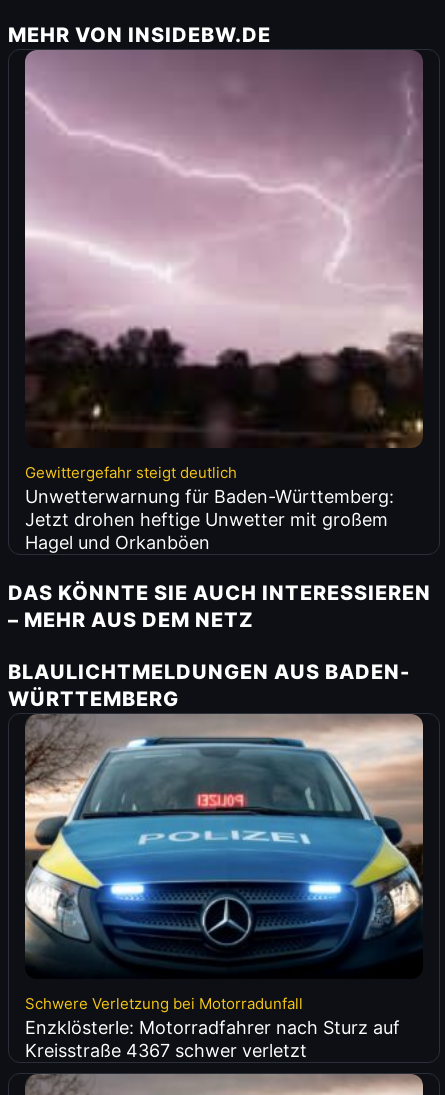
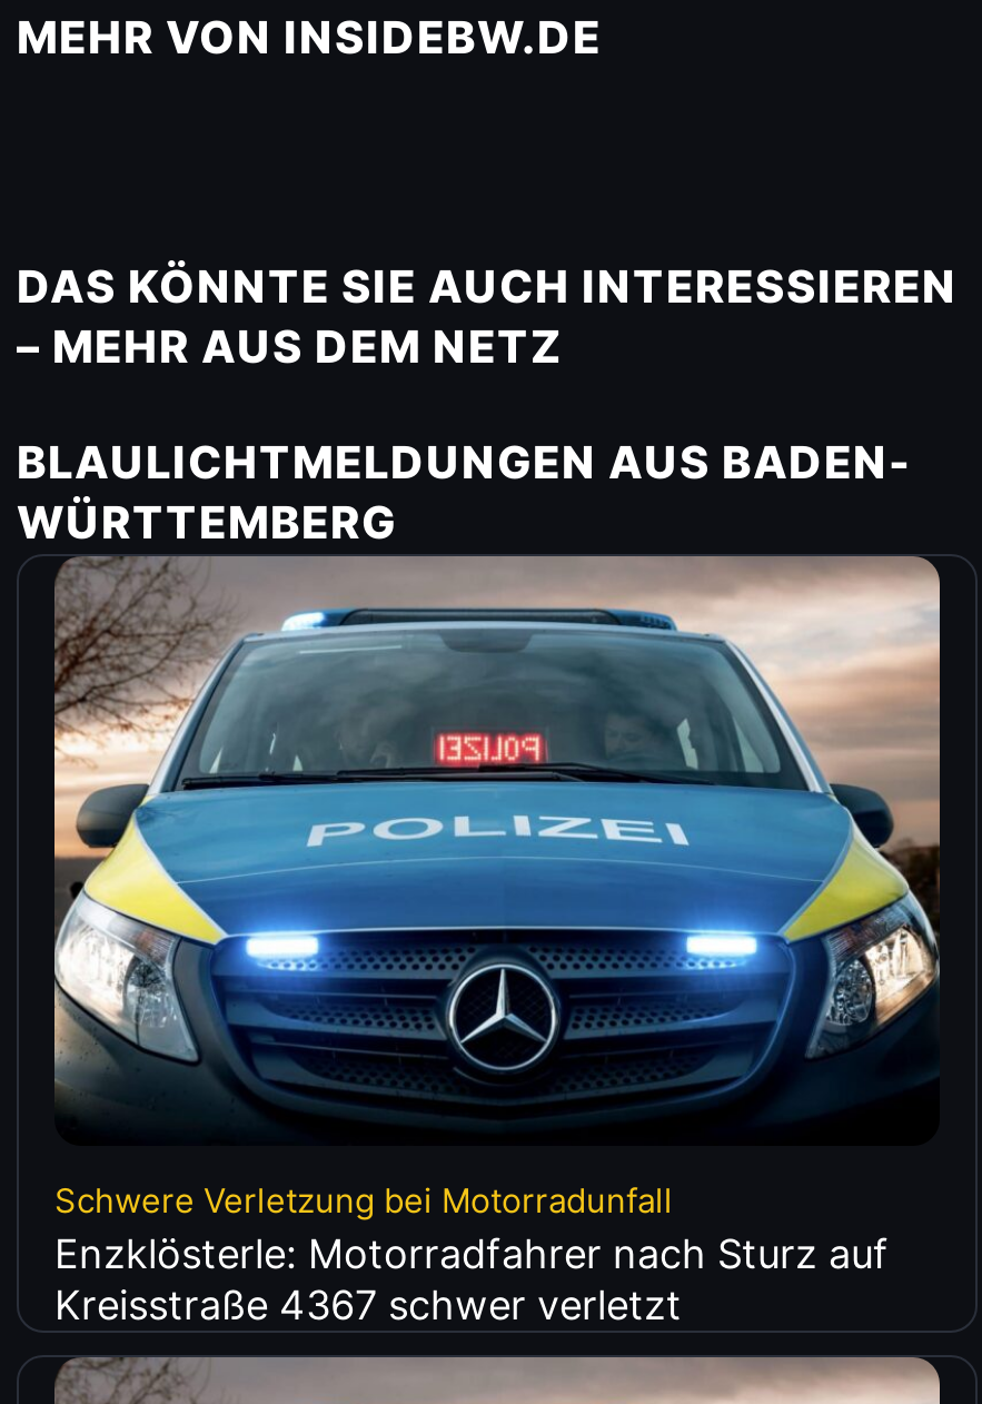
[24,49,424,553] [image] | Gewittergefahr steigt deutlich | Unwetterwarnung für Baden-Württemberg: | Jetzt drohen heftige Unwetter mit großem | Hagel und Orkanböen -> none

